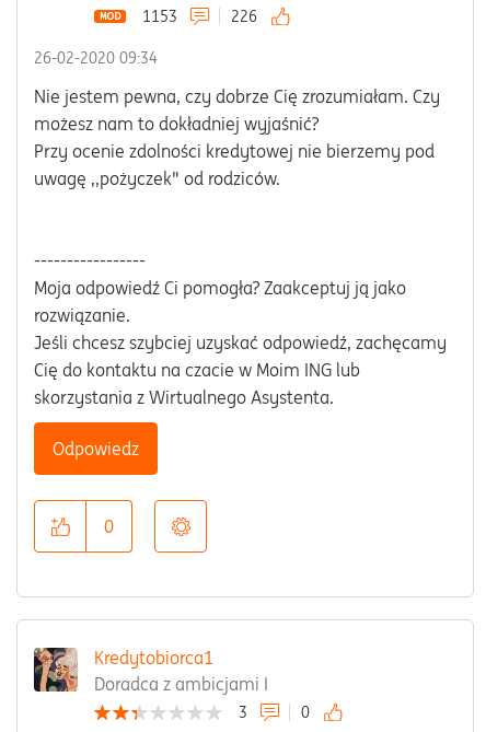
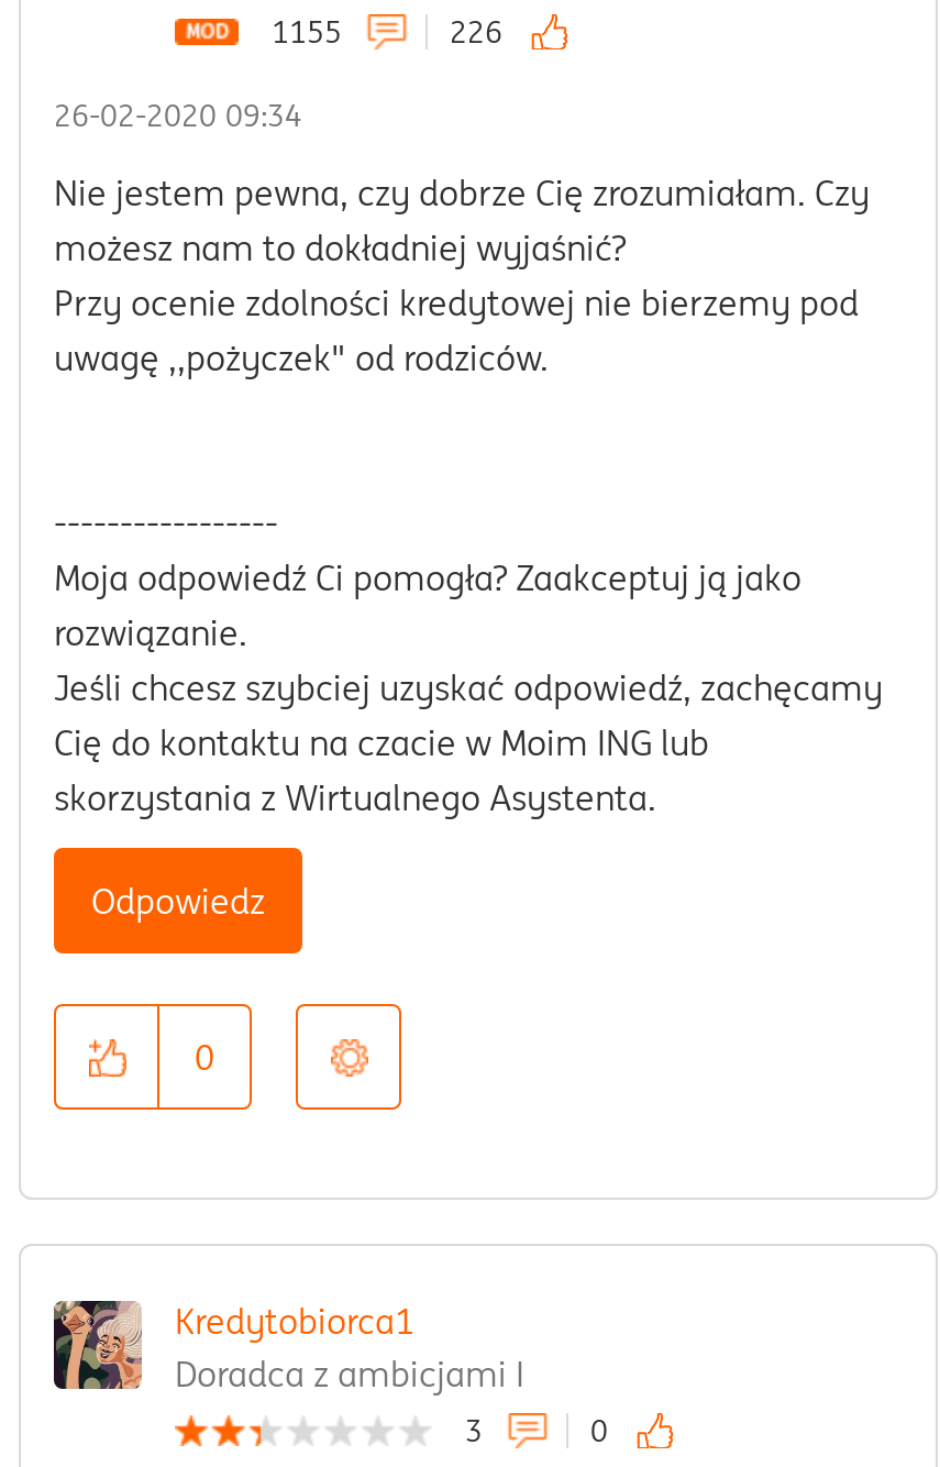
[142,7,177,26] 1153 -> [272,12,342,52] 1155

